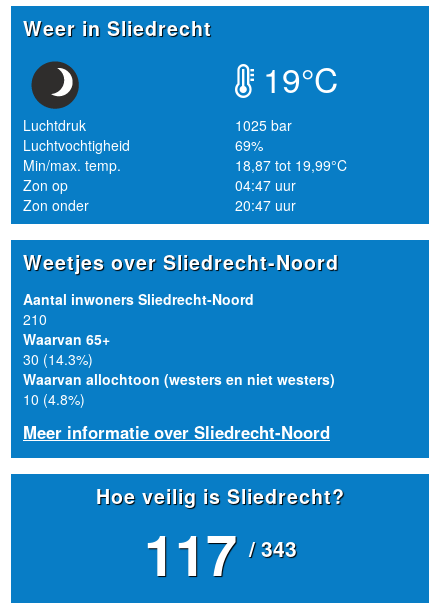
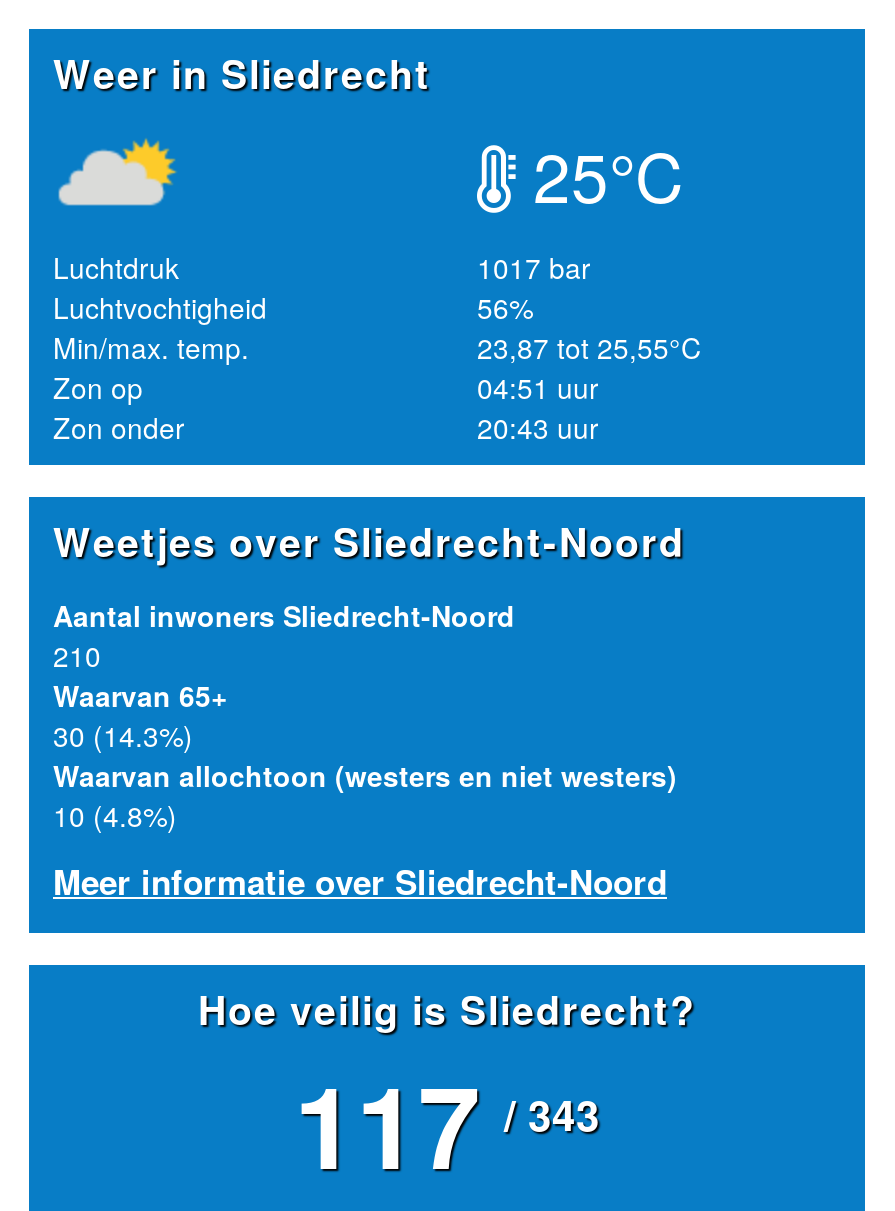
[254,54,338,103] 19°C -> [515,124,683,222] 25°C
[26,61,83,110] [image] -> [57,138,177,234] [image]
[235,115,292,135] 1025 bar -> [477,246,591,286] 1017 bar
[235,135,263,155] 69% -> [477,286,533,326] 56%
[235,155,347,175] 18,87 tot 19,99°C -> [477,326,701,366] 23,87 tot 25,55°C
[235,175,296,195] 04:47 uur -> [477,366,599,406] 04:51 uur
[235,195,296,215] 20:47 uur -> [477,406,599,446] 20:43 uur

